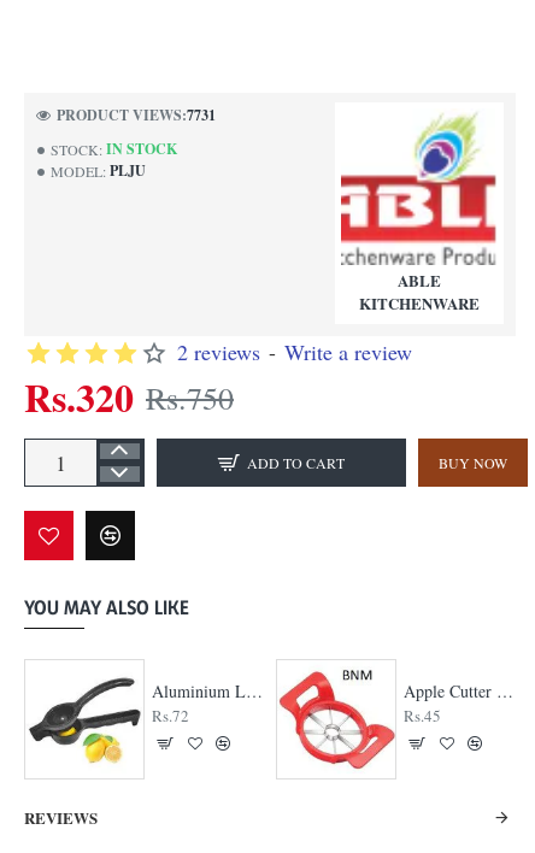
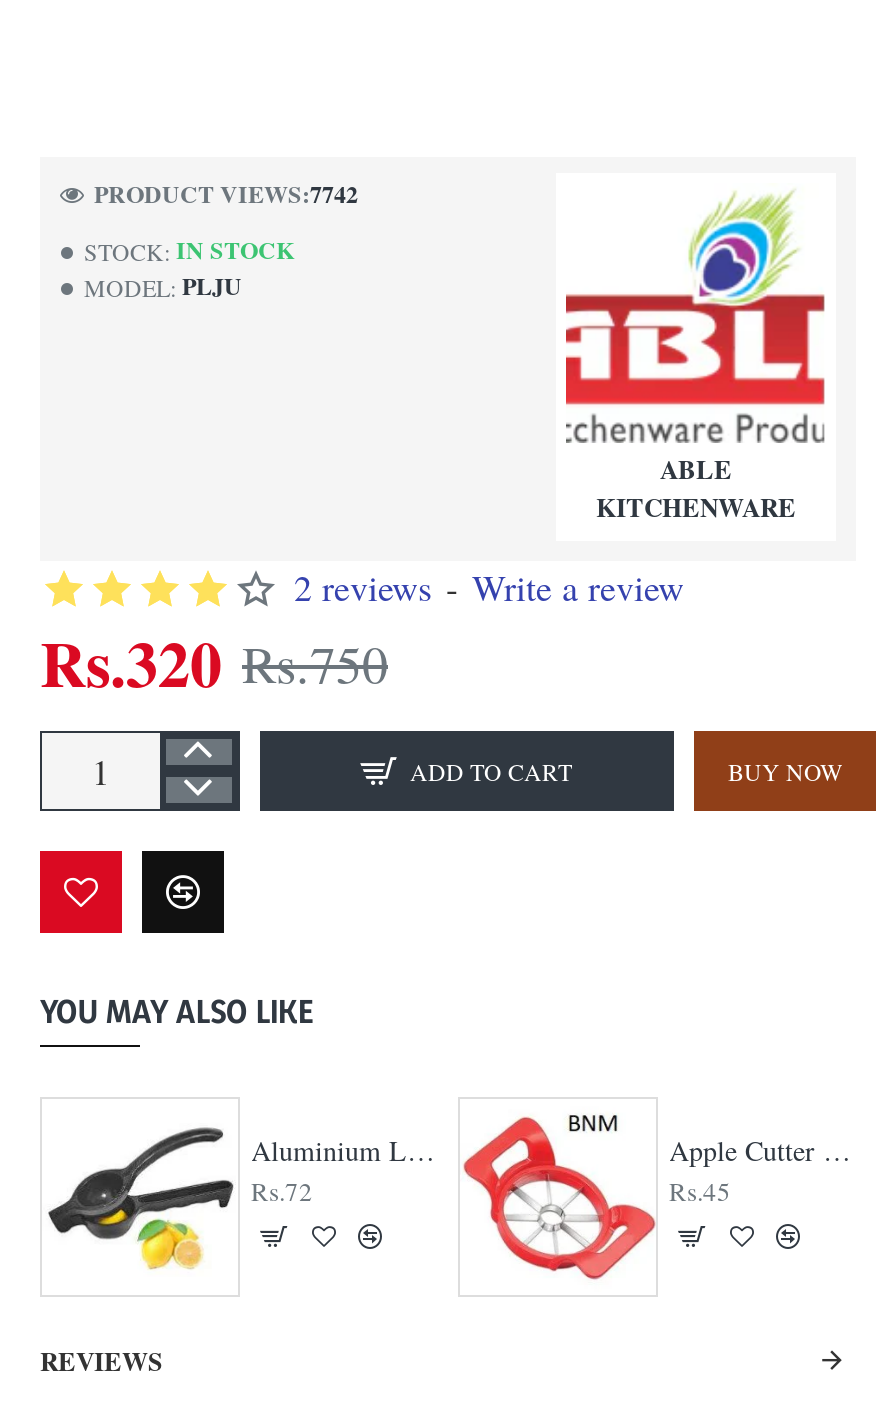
[57,105,216,125] PRODUCT VIEWS:7731 -> [94,177,358,211] PRODUCT VIEWS:7742

